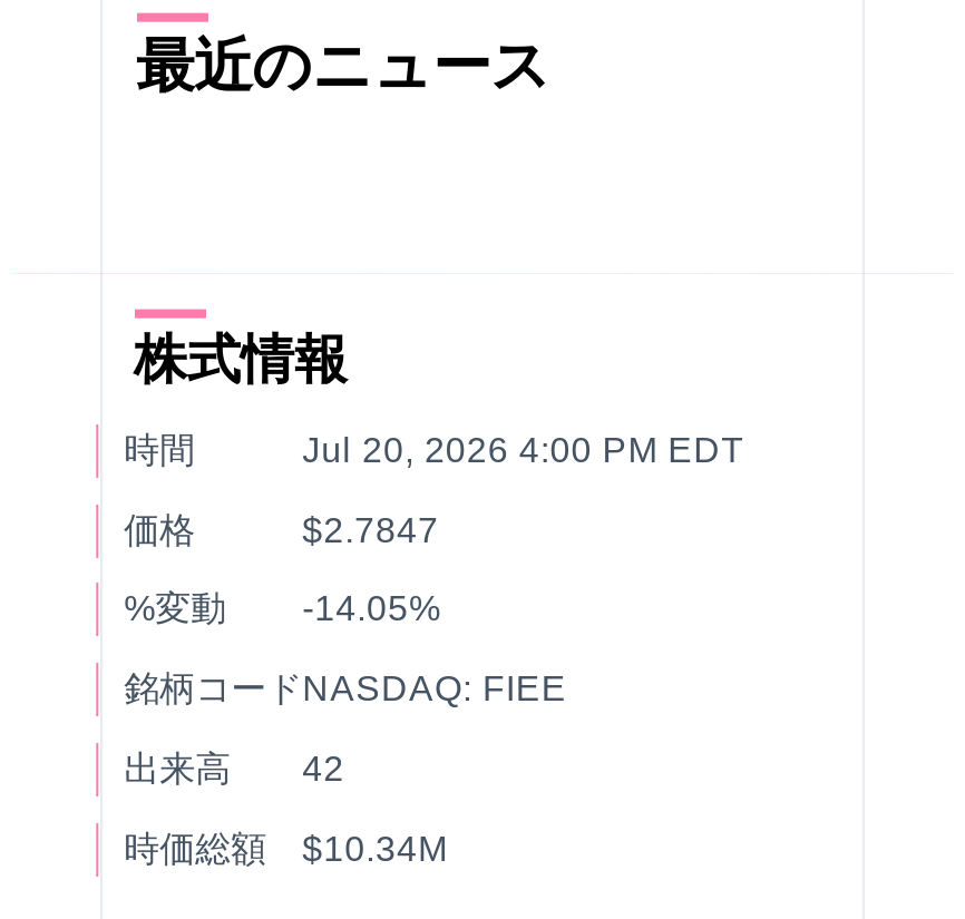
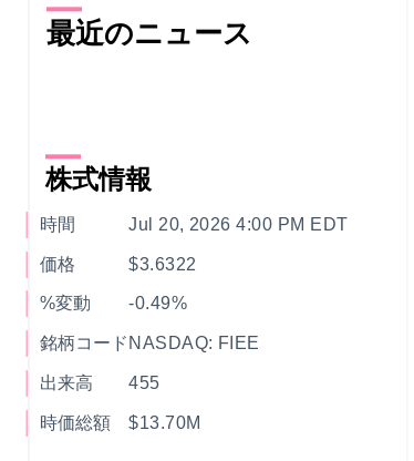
[302,510,439,548] $2.7847 -> [129,254,196,273] $3.6322
[124,590,441,628] %変動 -14.05% -> [40,294,187,313] %変動 -0.49%
[124,750,345,788] 出来高 42 -> [40,374,160,393] 出来高 455
[124,831,448,868] 時価総額 $10.34M -> [40,414,201,433] 時価総額 $13.70M

